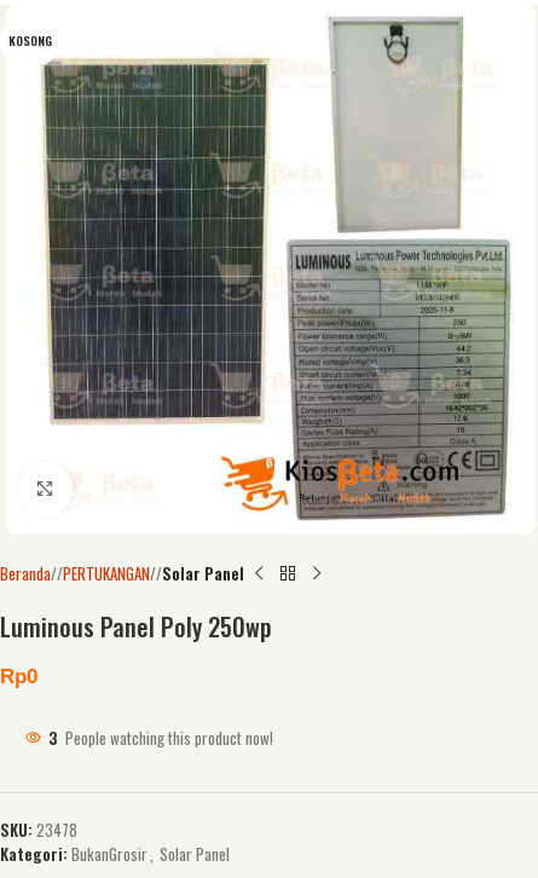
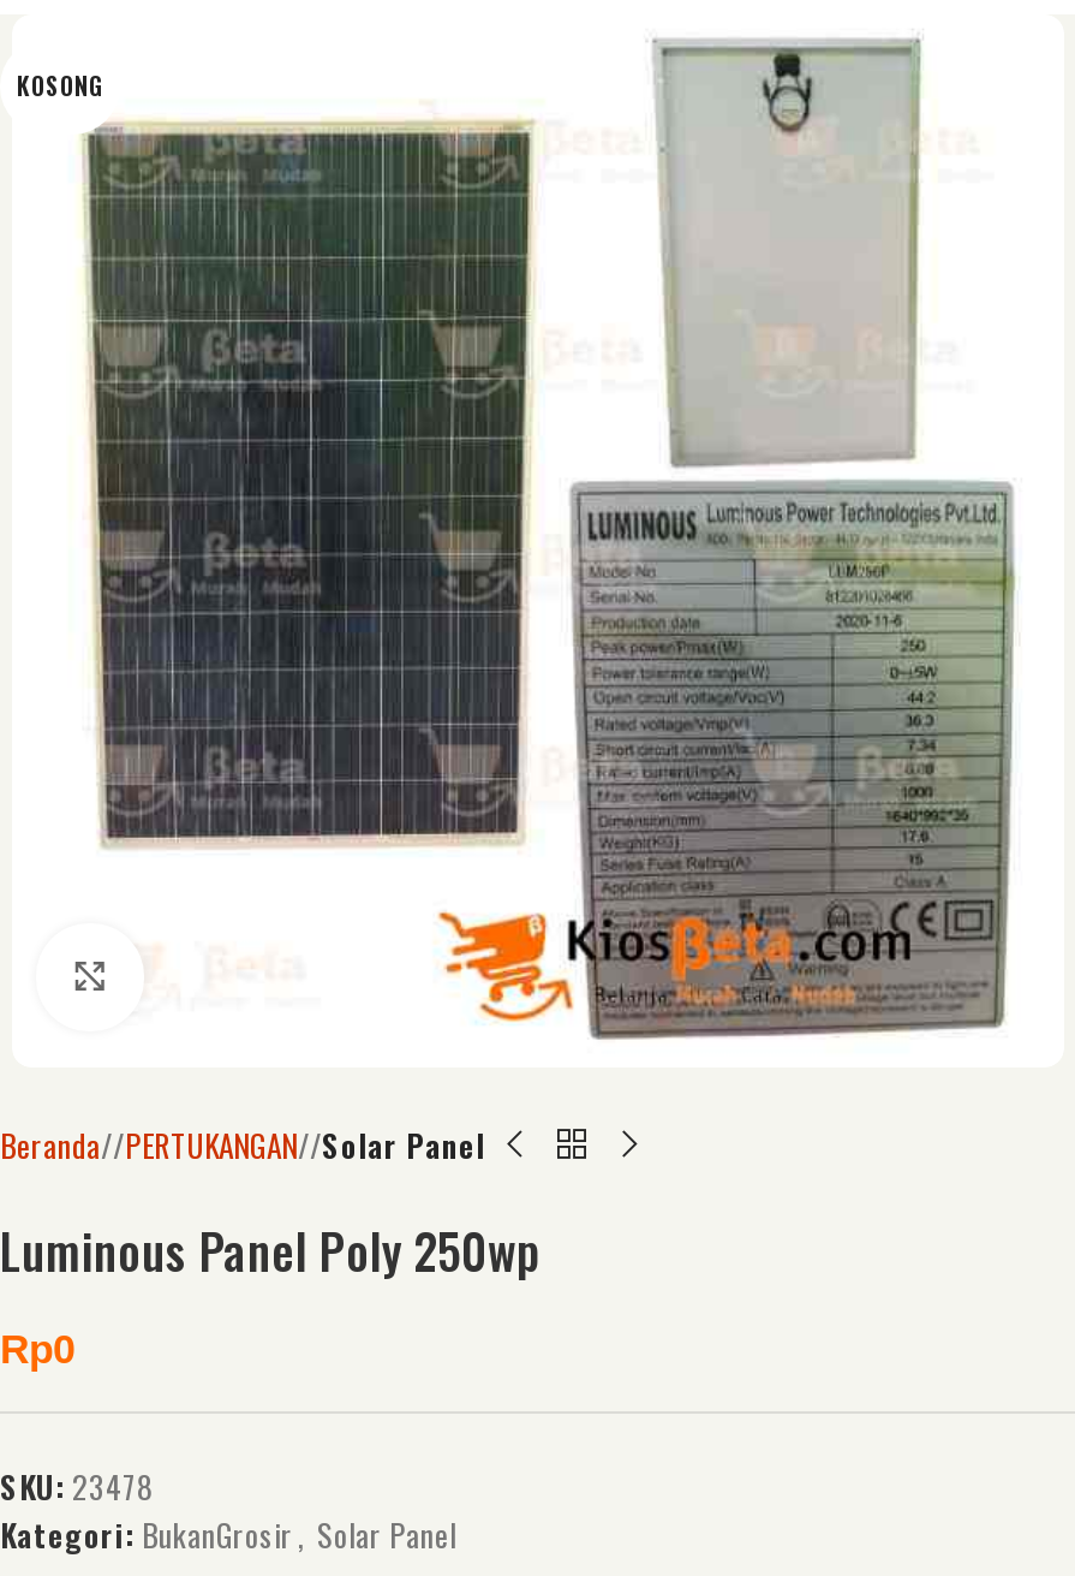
[48,726,273,750] 3 People watching this product now! -> none

